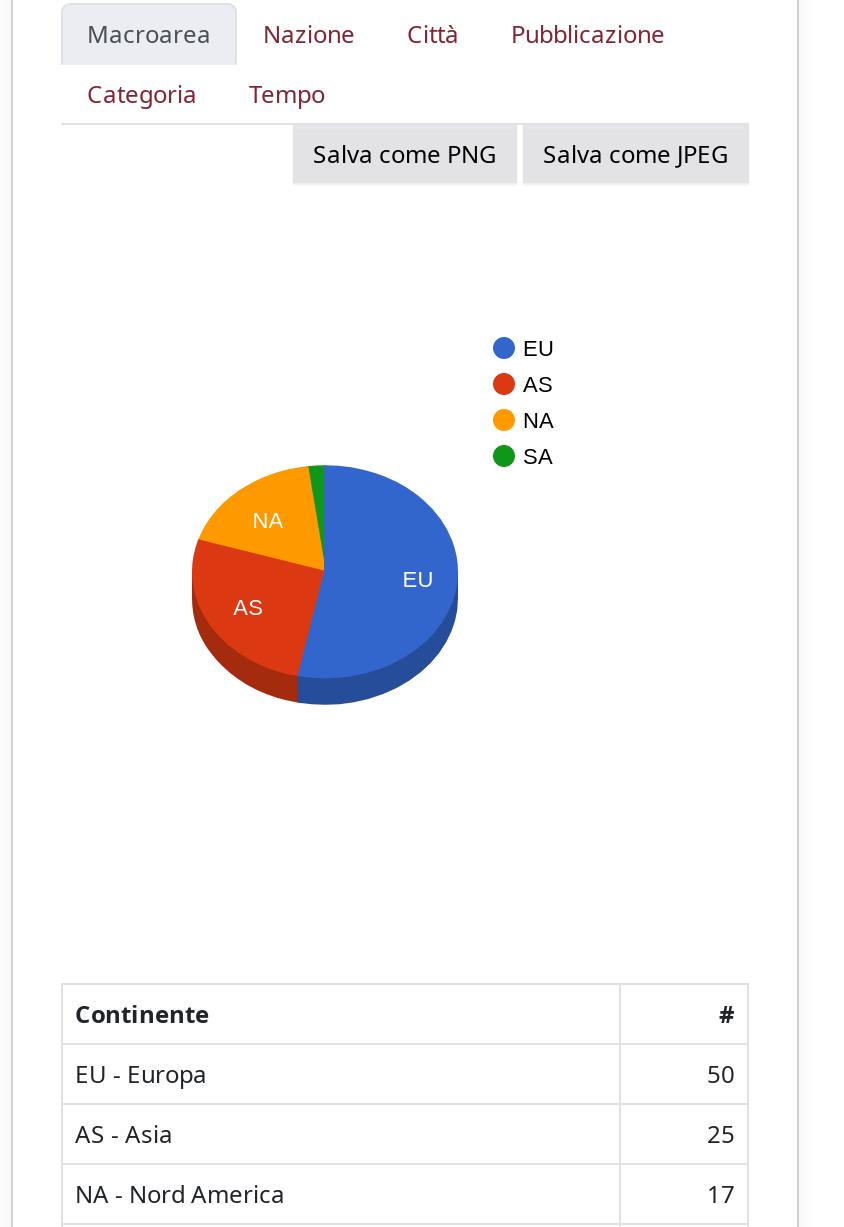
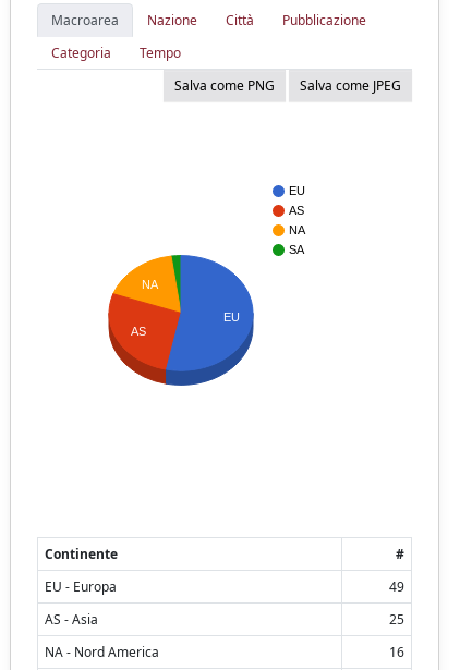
[707,1057,735,1091] 50 -> [389,577,404,596] 49
[707,1177,735,1211] 17 -> [389,643,404,661] 16

